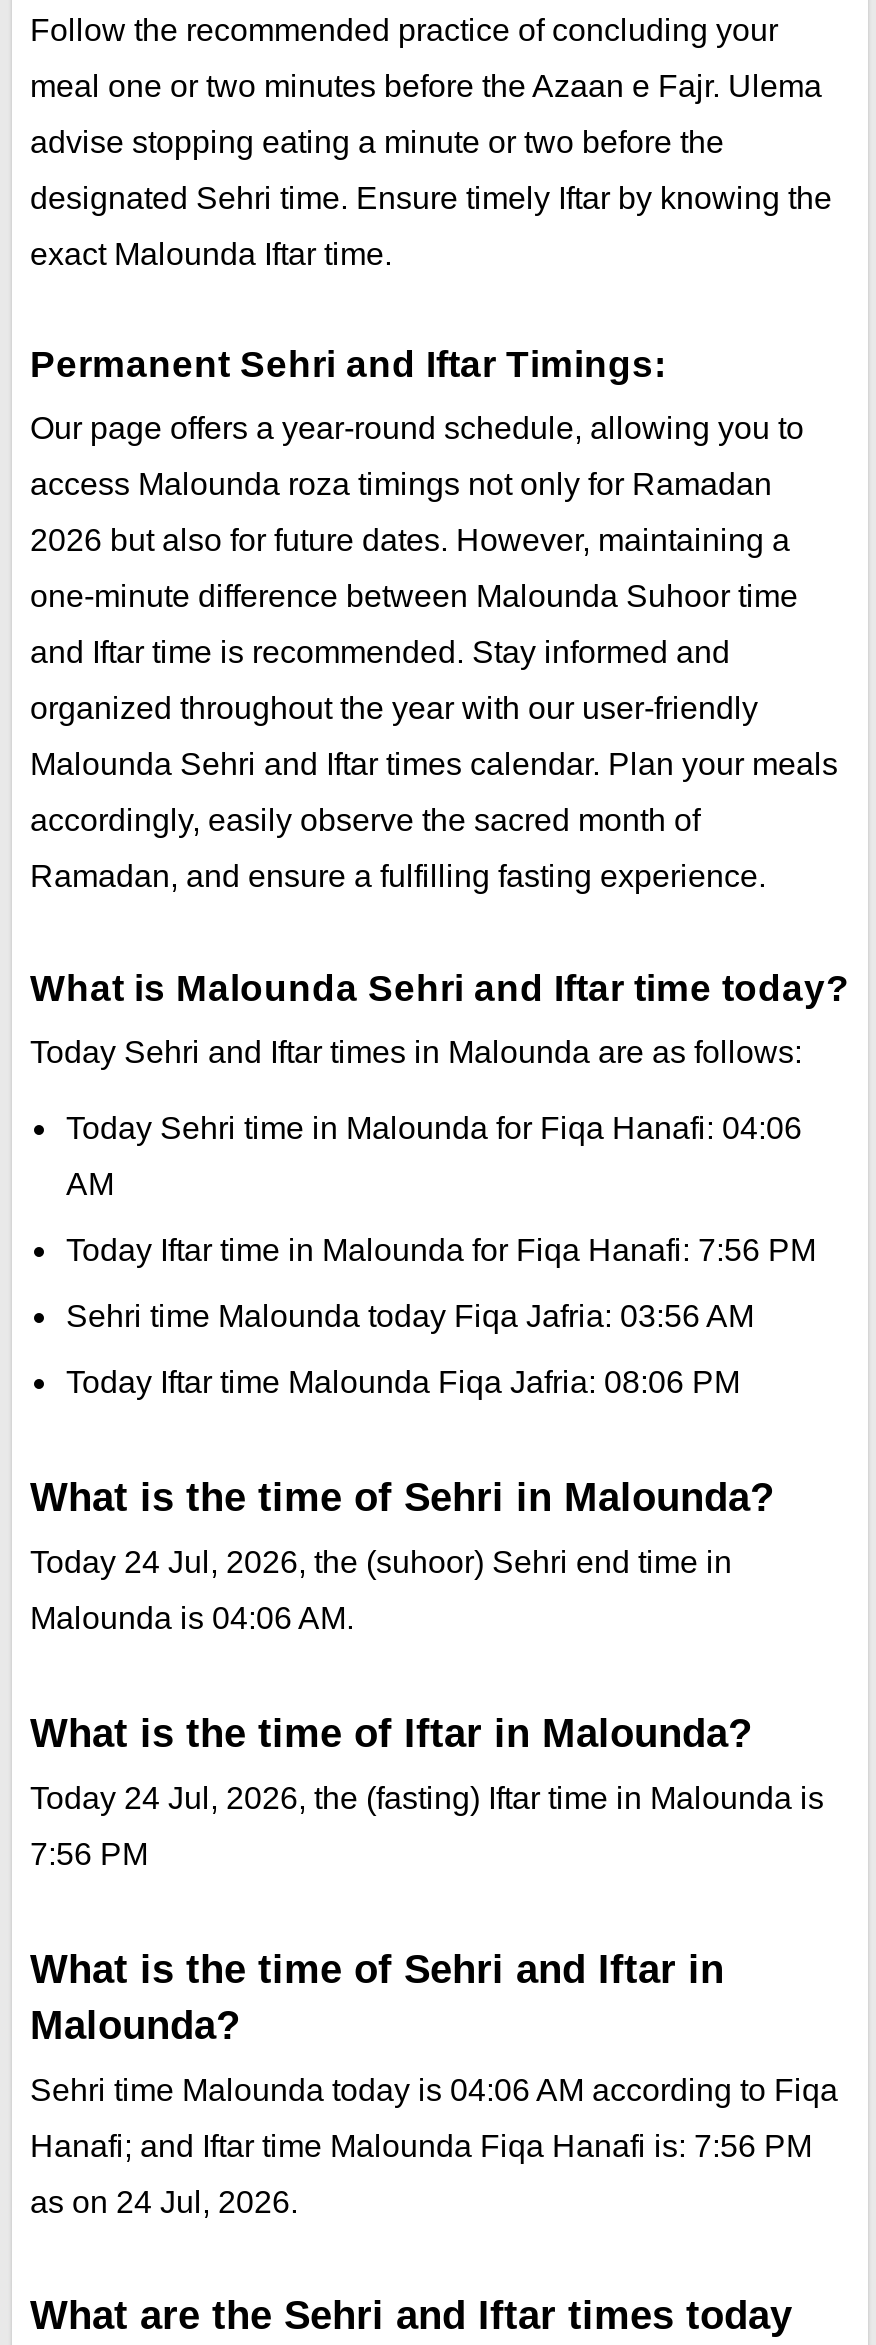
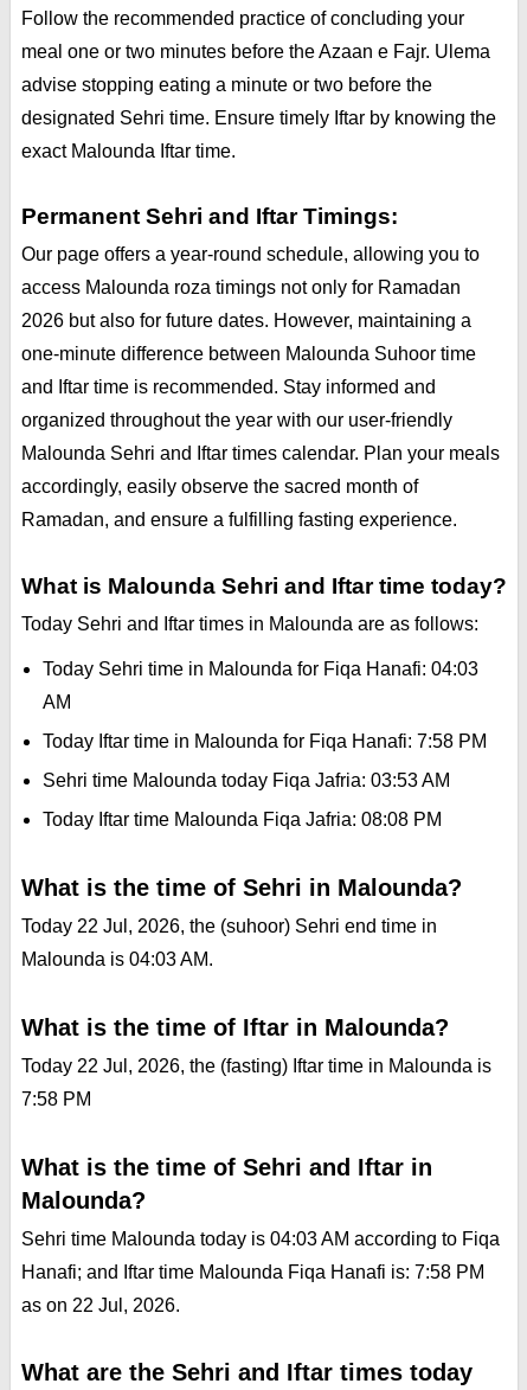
[66,1111,802,1145] Today Sehri time in Malounda for Fiqa Hanafi: 04:06 -> [43,659,478,679] Today Sehri time in Malounda for Fiqa Hanafi: 04:03
[66,1233,816,1267] Today Iftar time in Malounda for Fiqa Hanafi: 7:56 PM -> [43,731,487,751] Today Iftar time in Malounda for Fiqa Hanafi: 7:58 PM
[66,1299,754,1333] Sehri time Malounda today Fiqa Jafria: 03:56 AM -> [43,770,450,791] Sehri time Malounda today Fiqa Jafria: 03:53 AM
[66,1365,740,1399] Today Iftar time Malounda Fiqa Jafria: 08:06 PM -> [43,809,442,830] Today Iftar time Malounda Fiqa Jafria: 08:08 PM
[30,1545,732,1579] Today 24 Jul, 2026, the (suhoor) Sehri end time in -> [21,916,437,936] Today 22 Jul, 2026, the (suhoor) Sehri end time in
[30,1601,354,1635] Malounda is 04:06 AM. -> [21,949,213,969] Malounda is 04:03 AM.
[30,1780,824,1814] Today 24 Jul, 2026, the (fasting) Iftar time in Malounda is -> [21,1055,491,1076] Today 22 Jul, 2026, the (fasting) Iftar time in Malounda is
[30,1836,148,1870] 7:56 PM -> [21,1089,91,1109] 7:58 PM
[30,2072,838,2106] Sehri time Malounda today is 04:06 AM according to Fiqa -> [21,1228,500,1248] Sehri time Malounda today is 04:03 AM according to Fiqa
[30,2128,812,2162] Hanafi; and Iftar time Malounda Fiqa Hanafi is: 7:56 PM -> [21,1261,484,1282] Hanafi; and Iftar time Malounda Fiqa Hanafi is: 7:58 PM
[30,2184,298,2218] as on 24 Jul, 2026. -> [21,1295,180,1315] as on 22 Jul, 2026.

